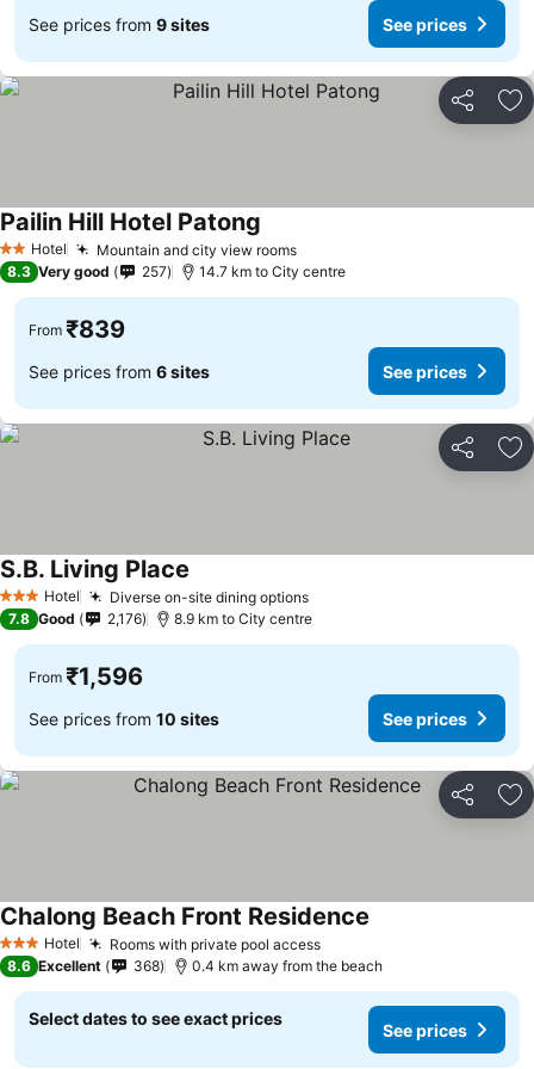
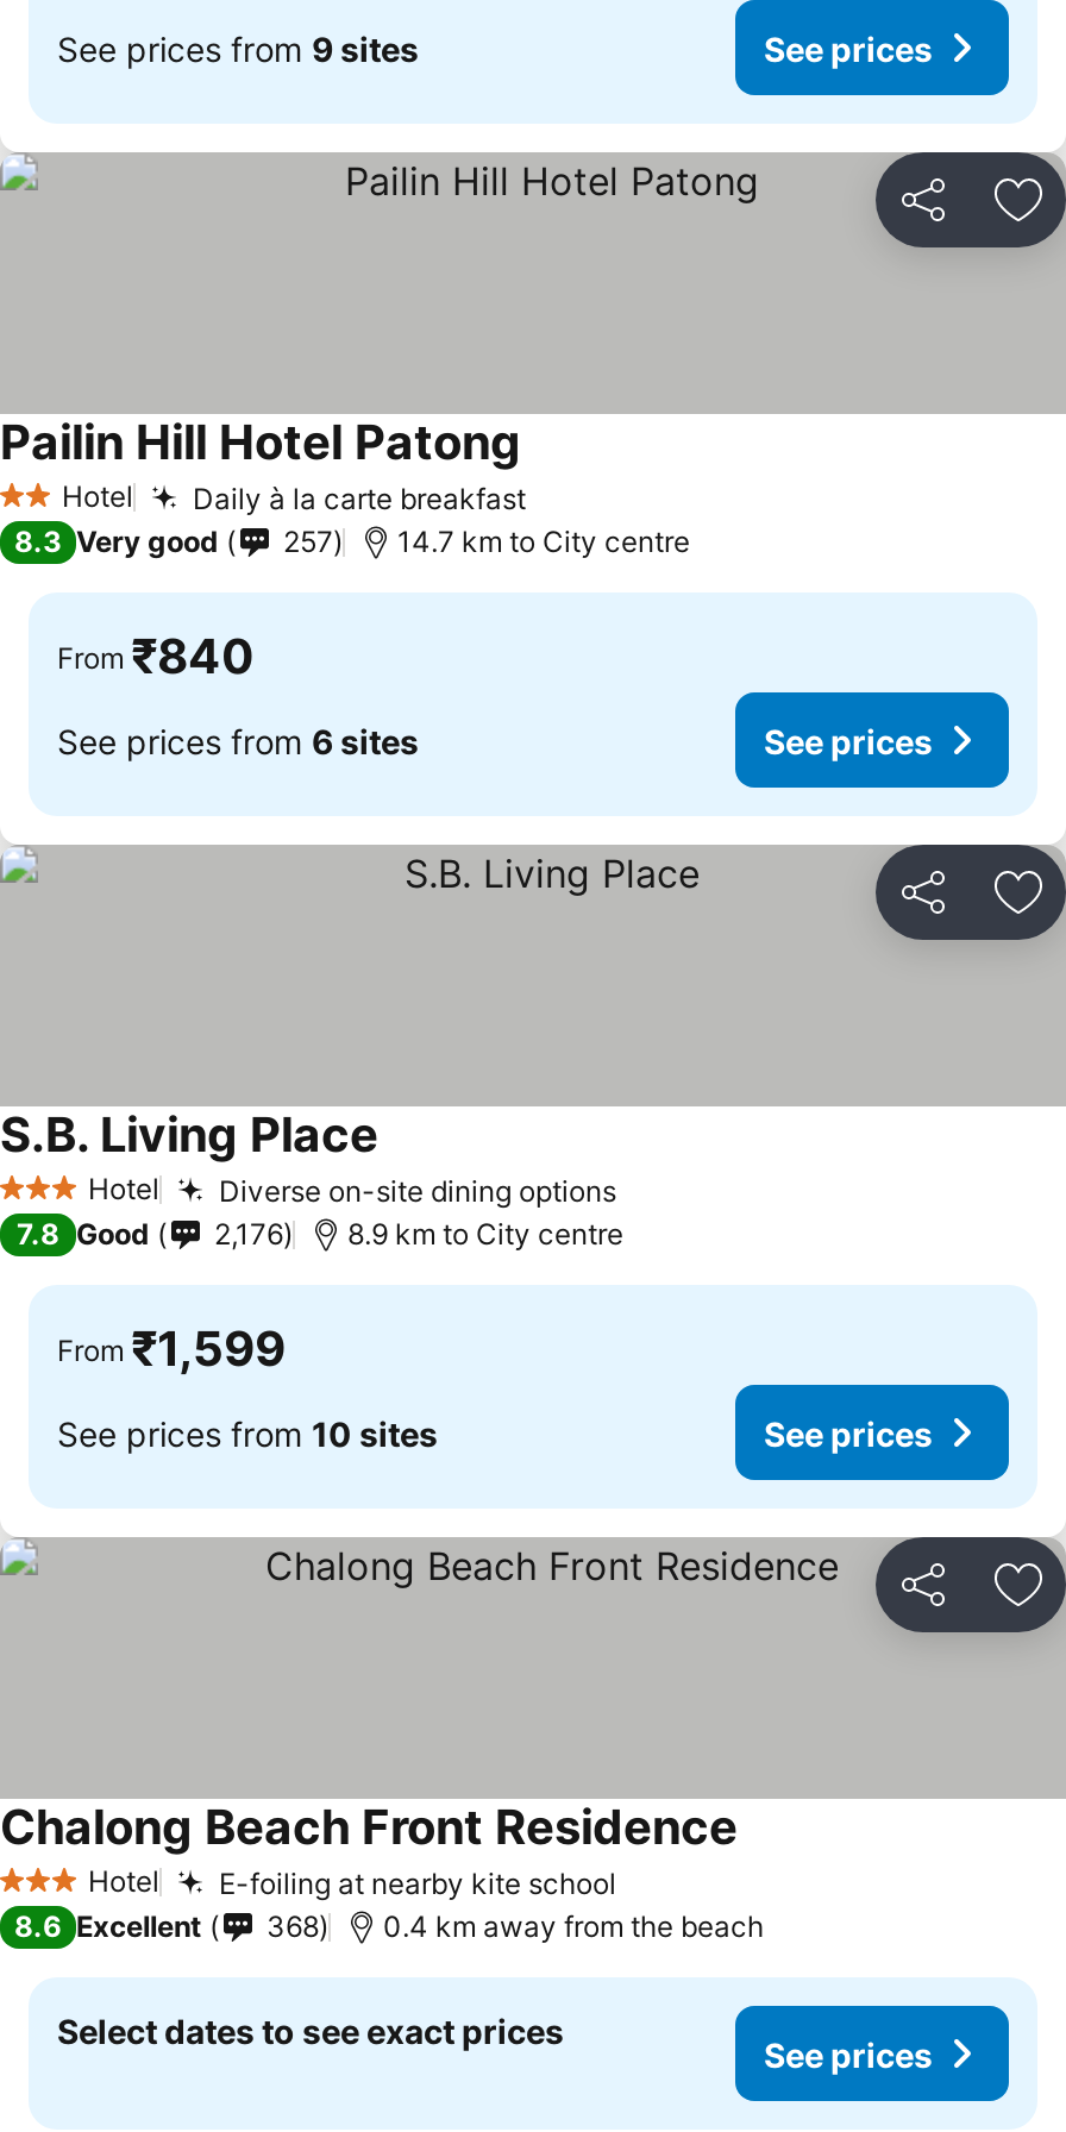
[97,240,297,258] Mountain and city view rooms -> [193,479,526,515] Daily à la carte breakfast
[29,315,125,344] From ₹839 -> [57,628,255,685] From ₹840
[29,662,143,691] From ₹1,596 -> [57,1321,286,1378] From ₹1,599
[110,935,321,953] Rooms with private pool access -> [219,1864,616,1900] E-foiling at nearby kite school

